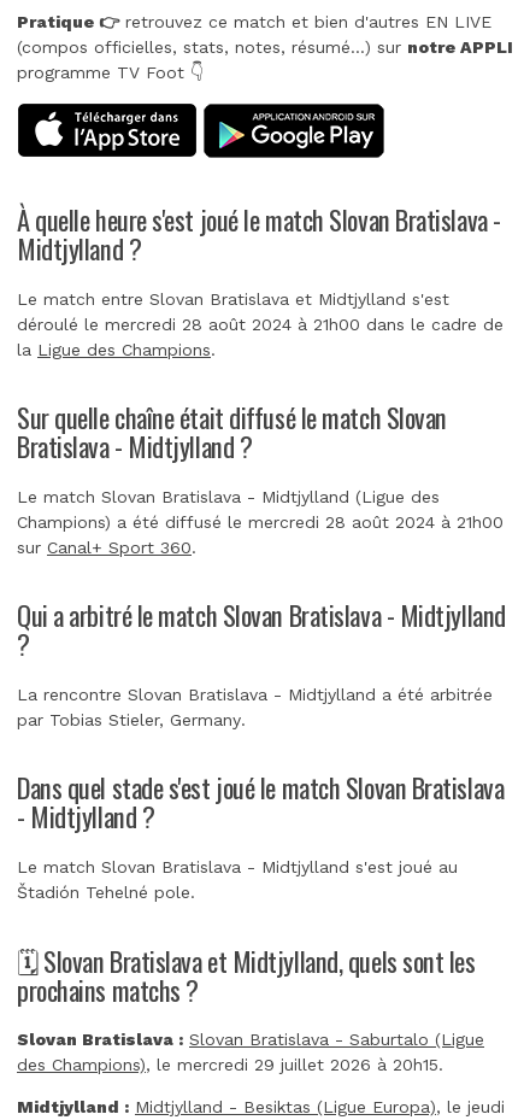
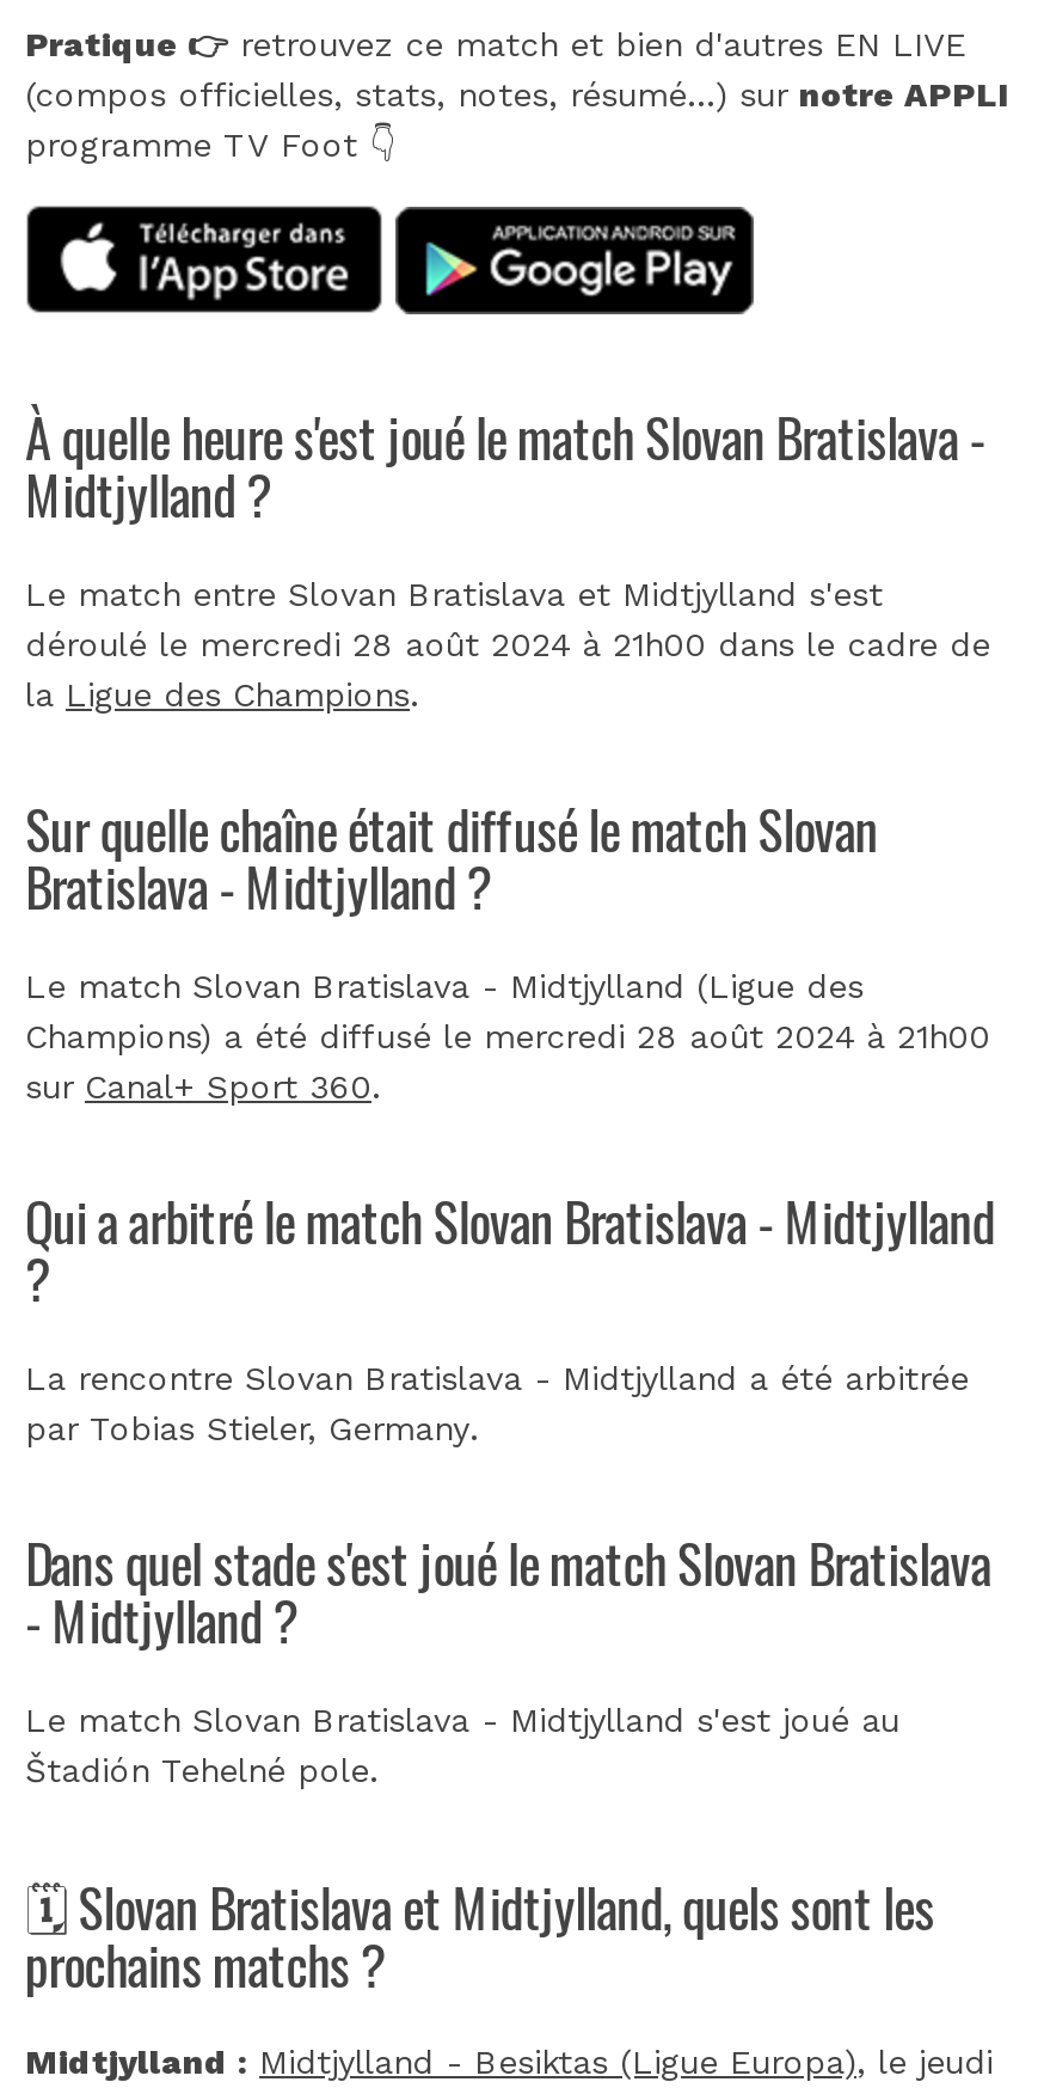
[17,1030,484,1075] Slovan Bratislava : Slovan Bratislava - Saburtalo (Ligue | des Champions), le mercredi 29 juillet 2026 à 20h15. -> none

